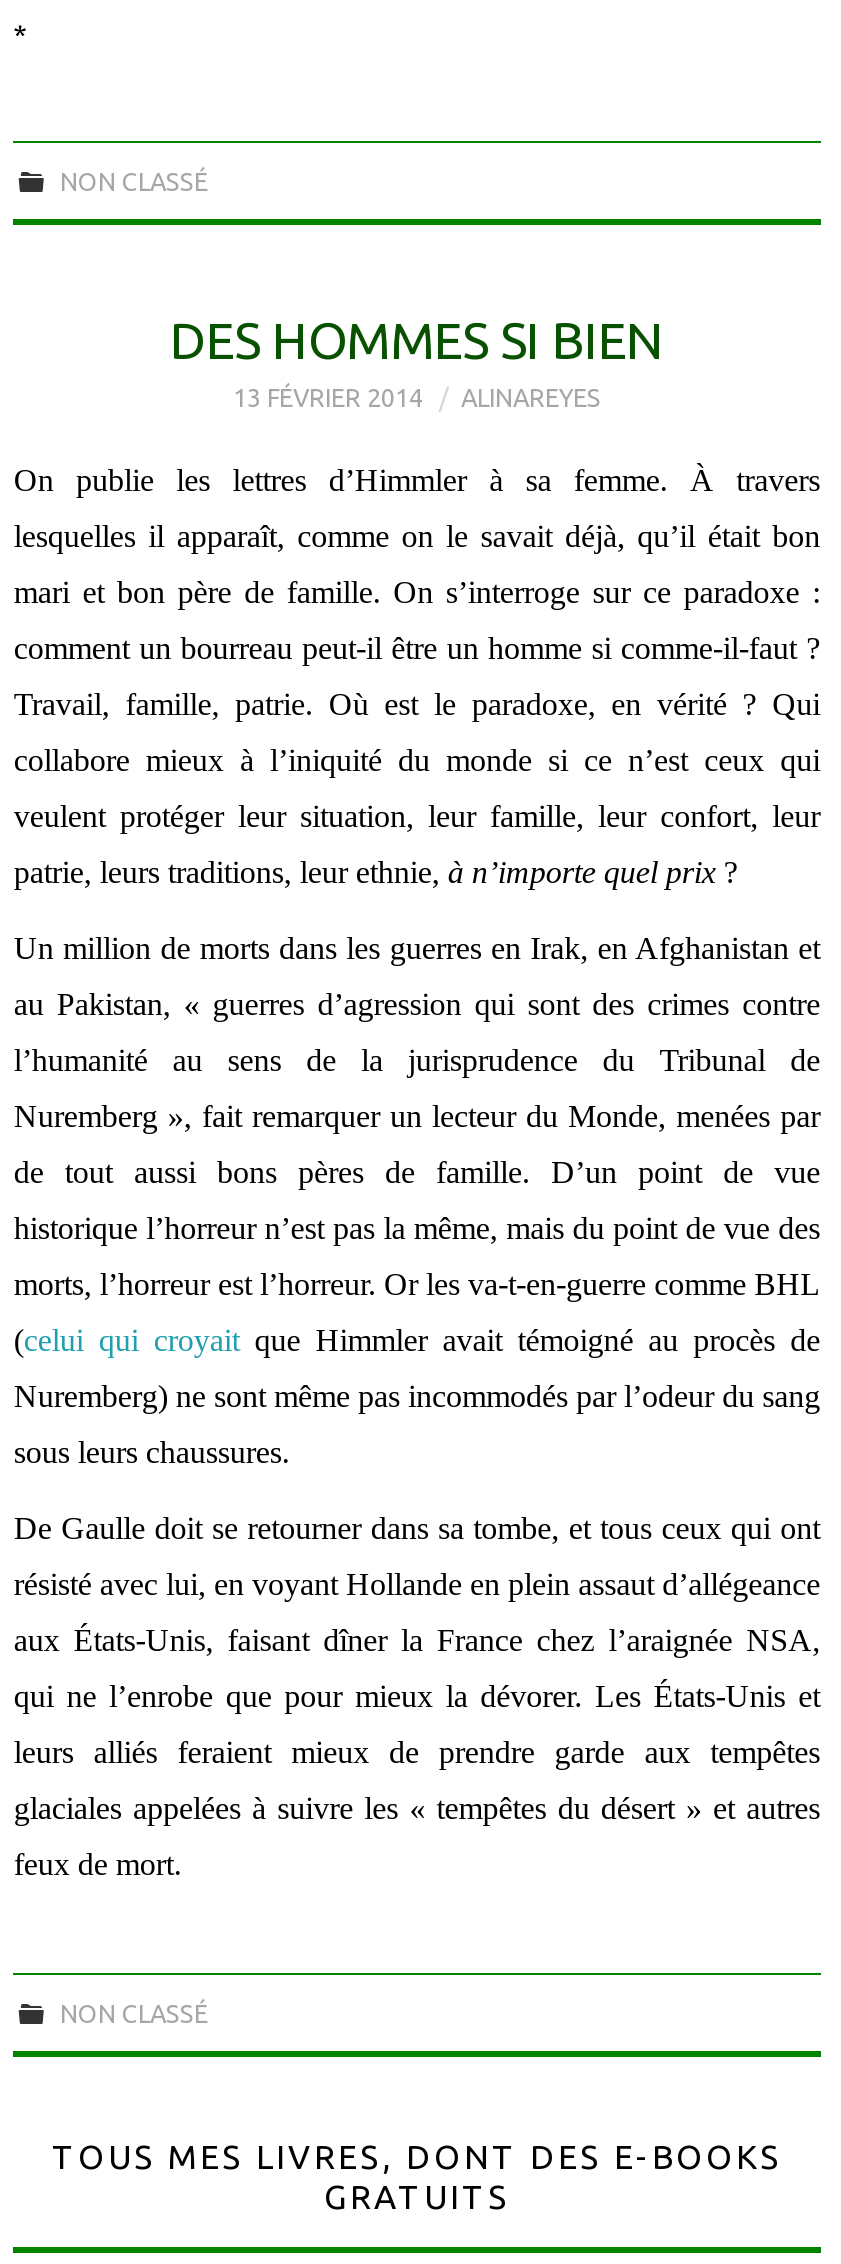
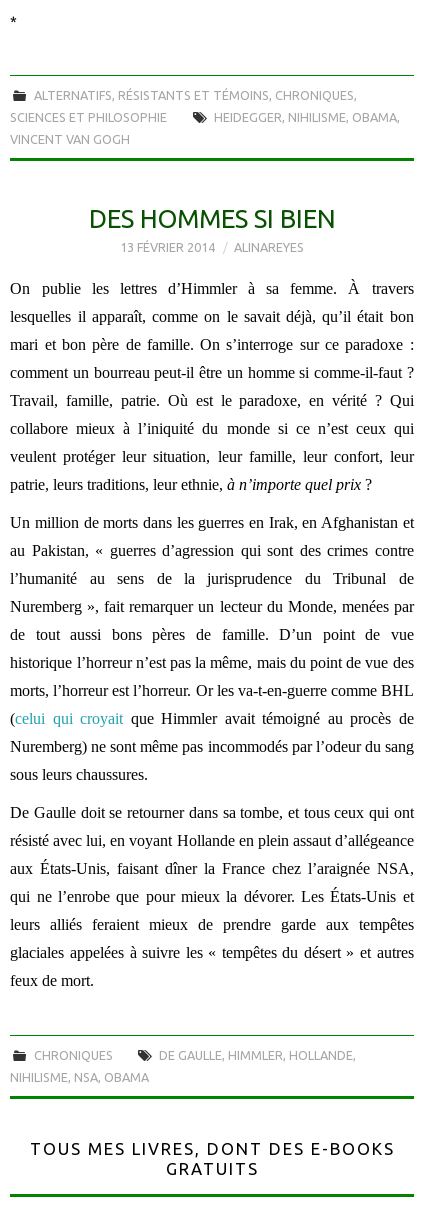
[54,167,208,195] NON CLASSÉ -> [10,88,399,146] ALTERNATIFS, RÉSISTANTS ET TÉMOINS, CHRONIQUES, | SCIENCES ET PHILOSOPHIE | HEIDEGGER, NIHILISME, OBAMA, | VINCENT VAN GOGH
[54,2000,208,2028] NON CLASSÉ -> [10,1048,356,1084] CHRONIQUES | DE GAULLE, HIMMLER, HOLLANDE, | NIHILISME, NSA, OBAMA

